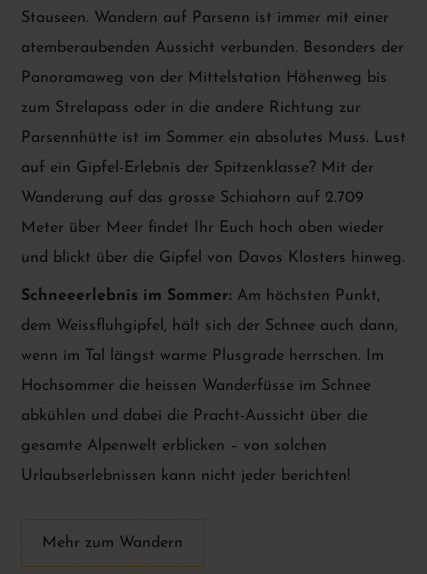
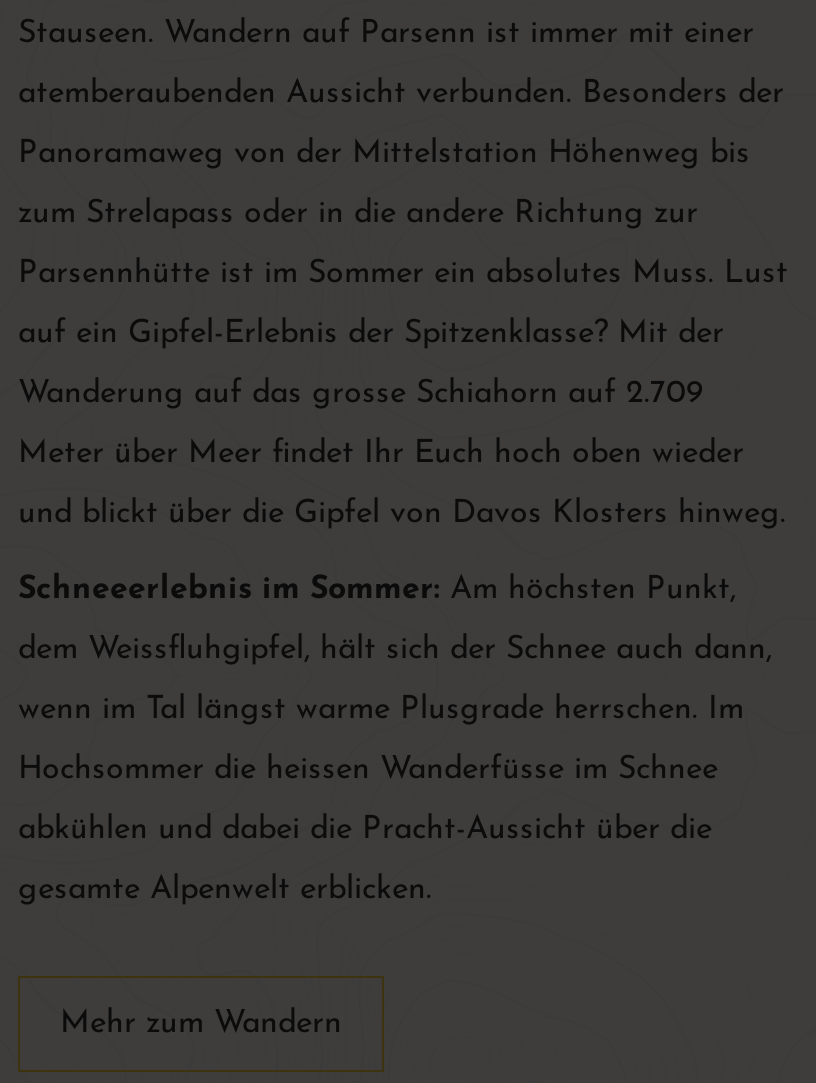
[21,438,350,484] gesamte Alpenwelt erblicken – von solchen | Urlaubserlebnissen kann nicht jeder berichten! -> [18,874,432,906] gesamte Alpenwelt erblicken.

